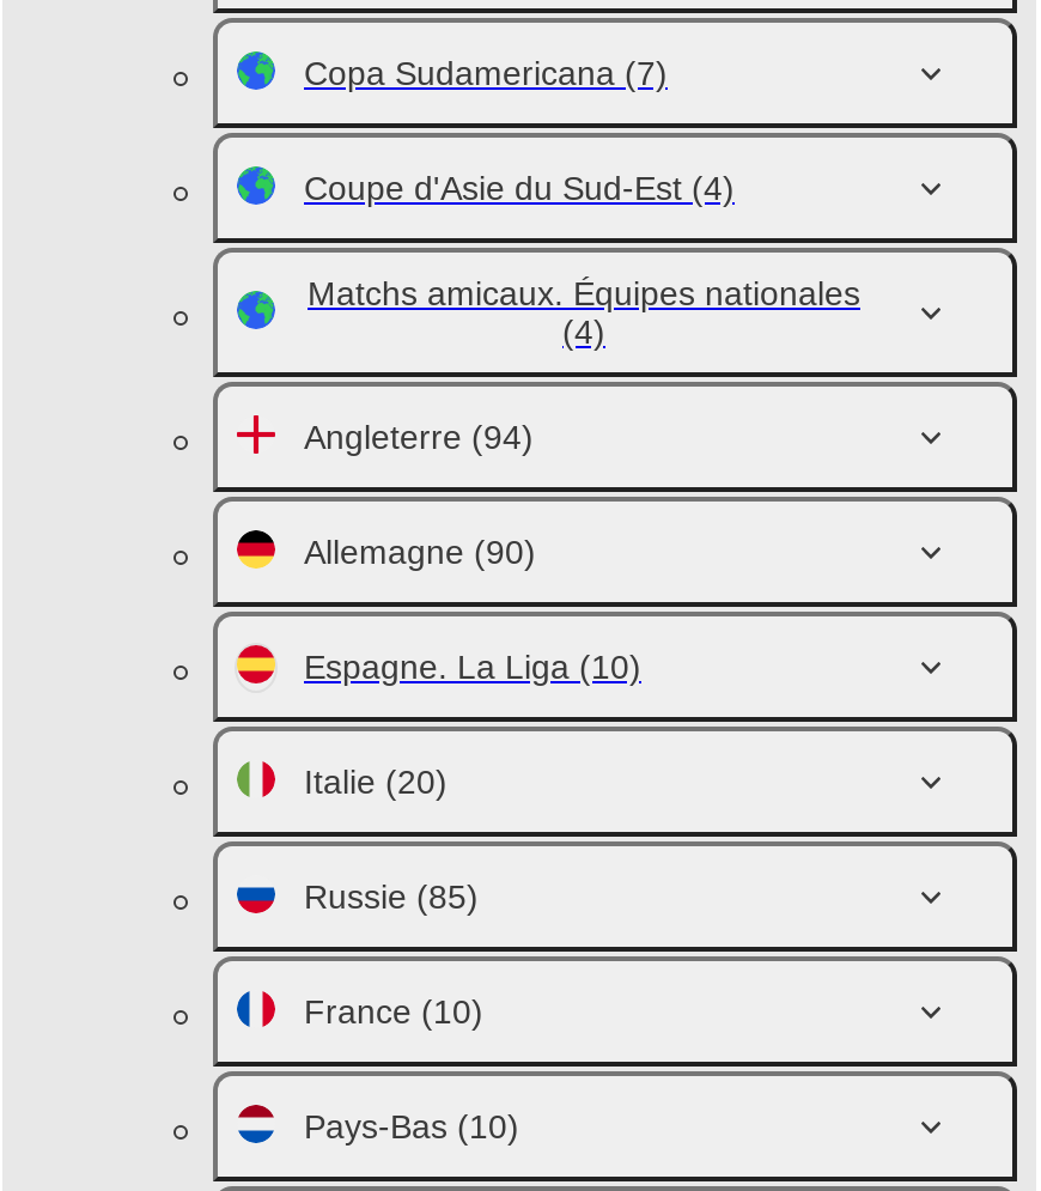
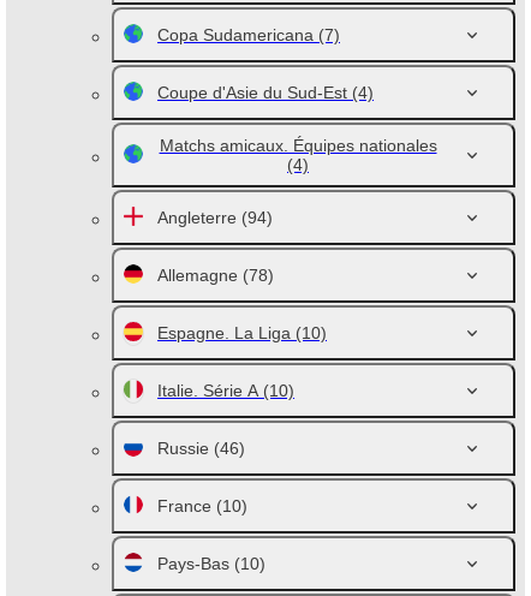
[304,533,536,571] Allemagne (90) -> [157,266,274,285] Allemagne (78)
[304,762,448,801] Italie (20) -> [157,381,294,400] Italie. Série A (10)
[304,877,479,916] Russie (85) -> [157,439,245,458] Russie (46)

